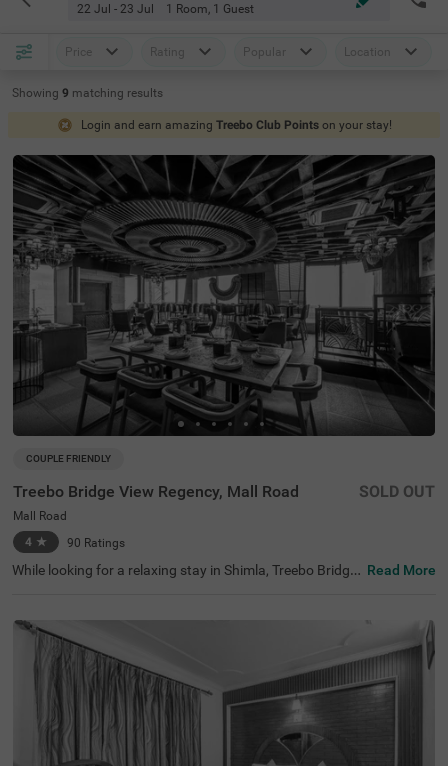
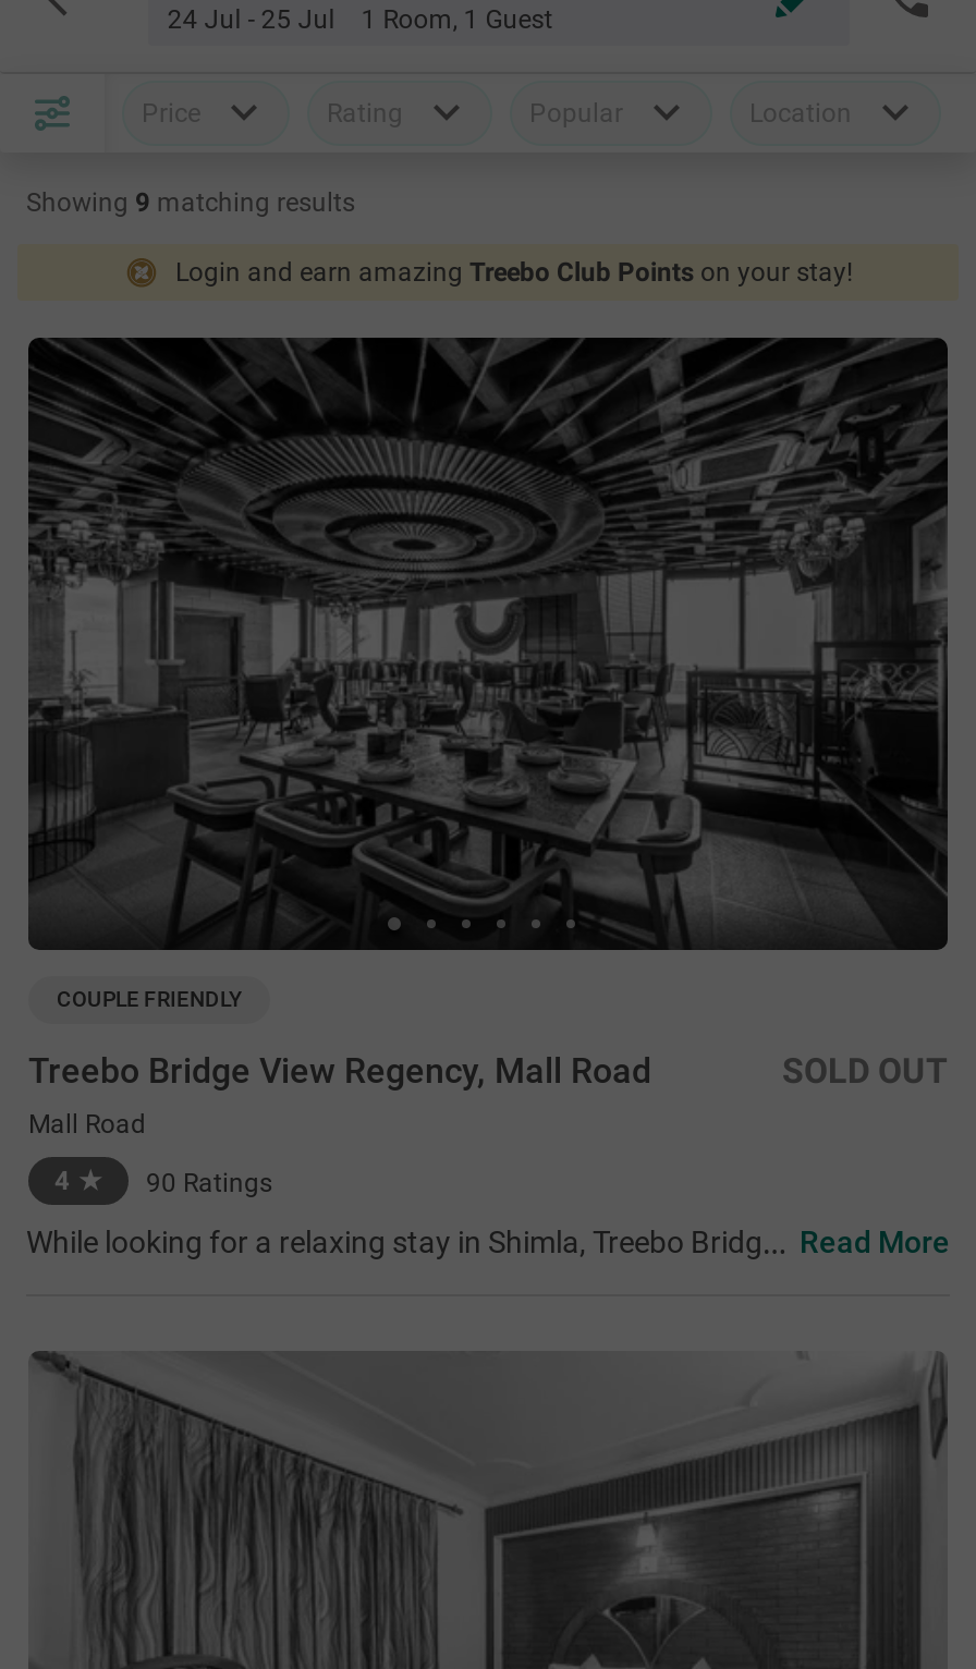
[77,2,254,16] 22 Jul - 23 Jul 1 Room, 1 Guest -> [167,4,553,35] 24 Jul - 25 Jul 1 Room, 1 Guest

